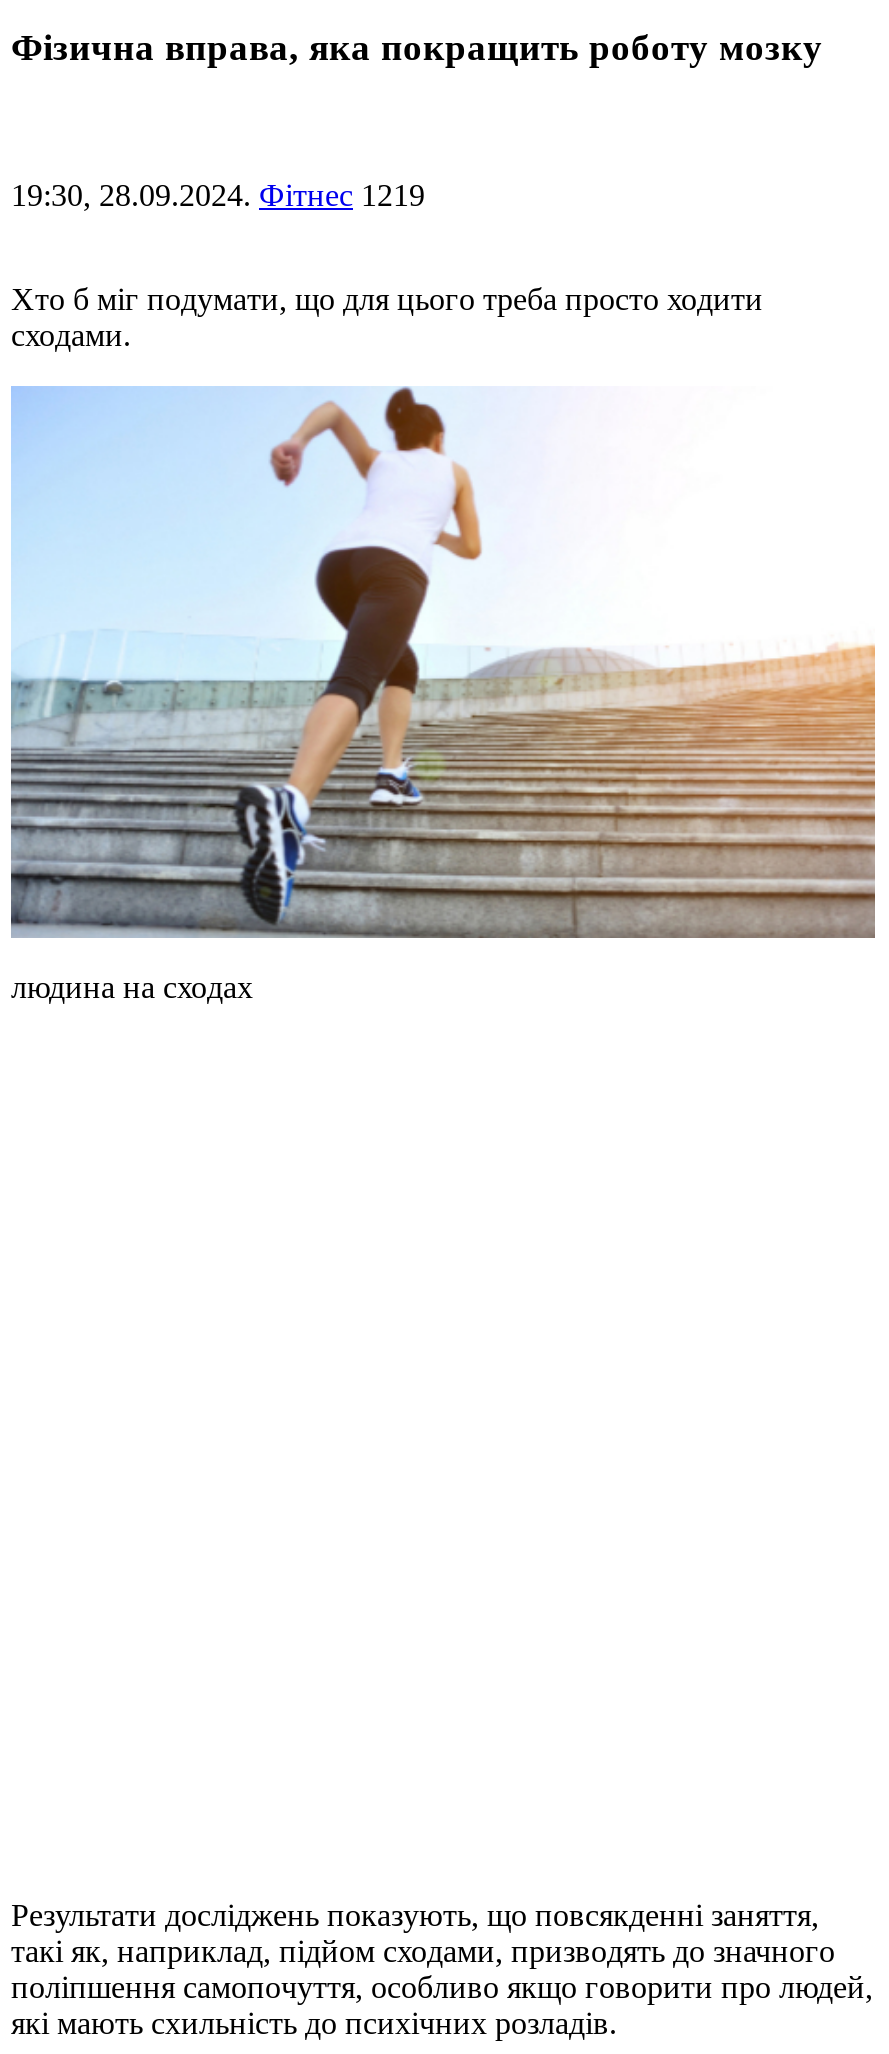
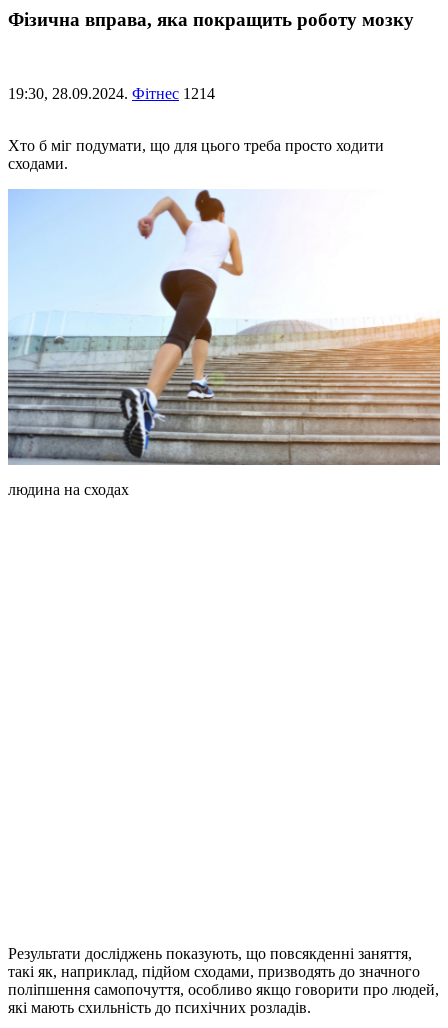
[11,179,425,213] 19:30, 28.09.2024. Фітнес 1219 -> [8,85,215,102] 19:30, 28.09.2024. Фітнес 1214

